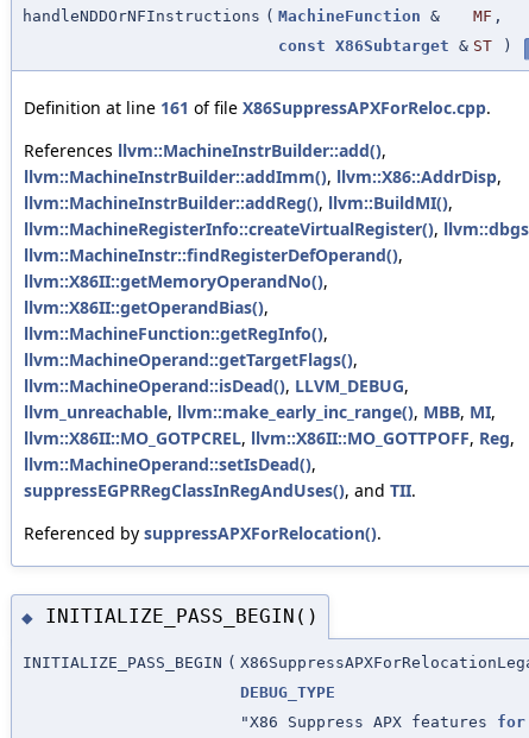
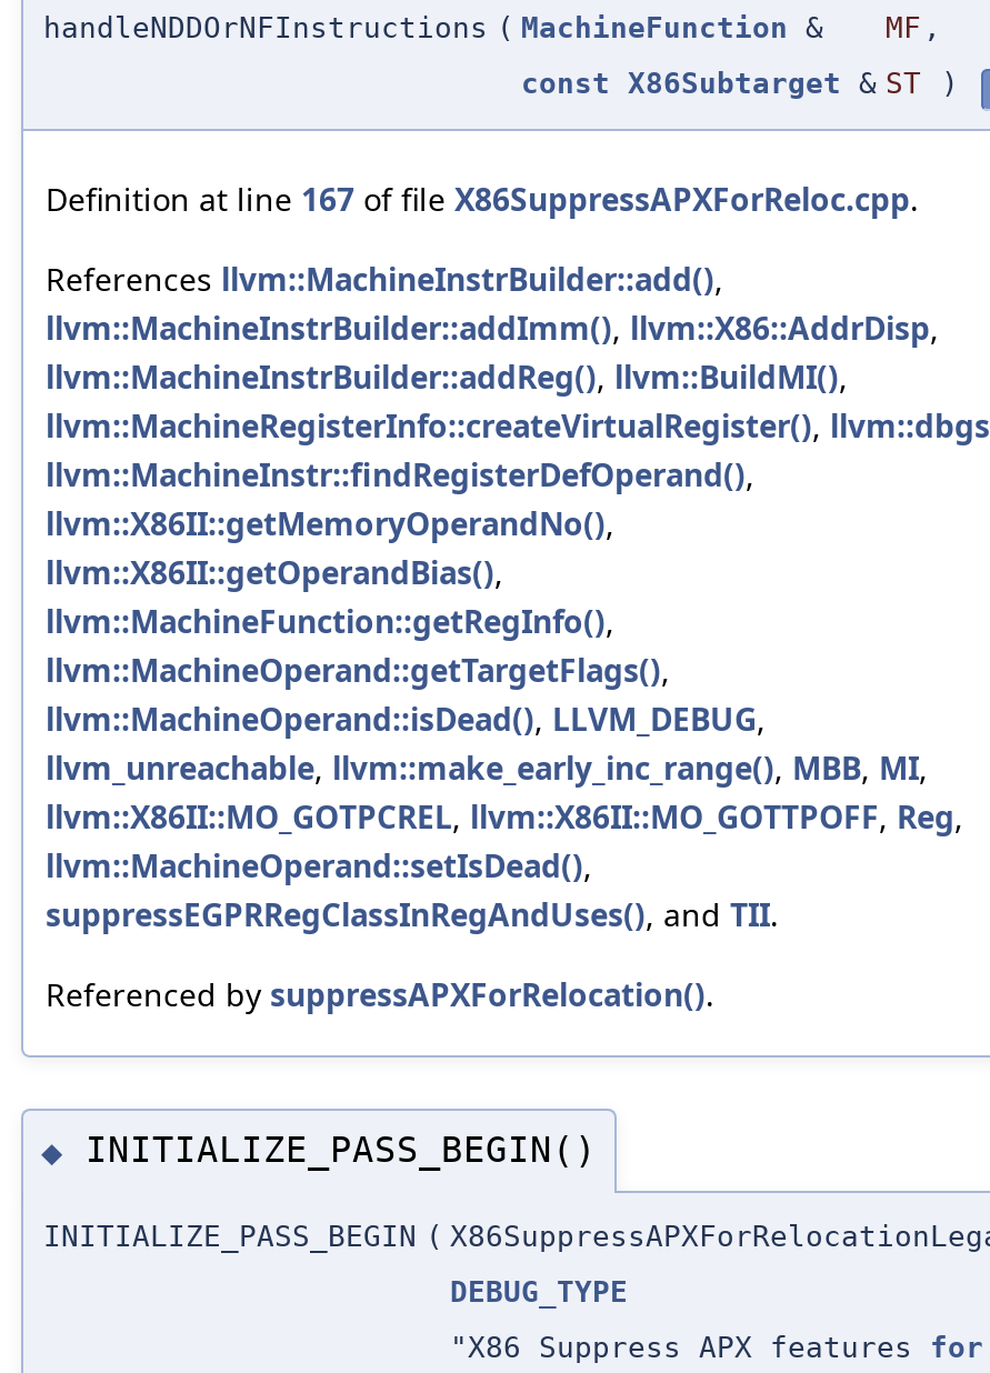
[24,96,491,119] Definition at line 161 of file X86SuppressAPXForReloc.cpp. -> [46,177,919,220] Definition at line 167 of file X86SuppressAPXForReloc.cpp.

